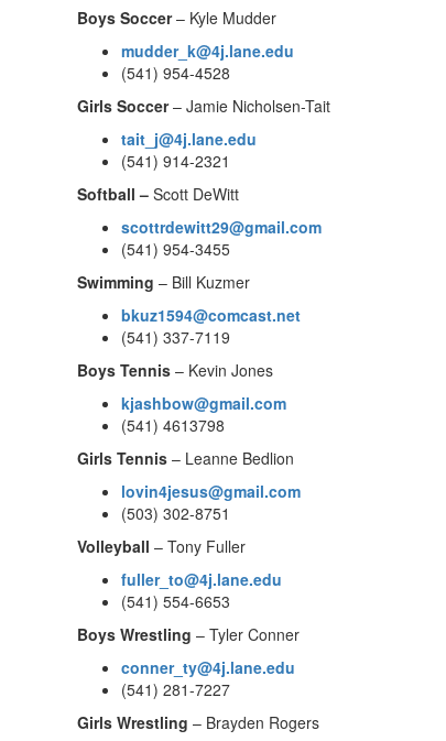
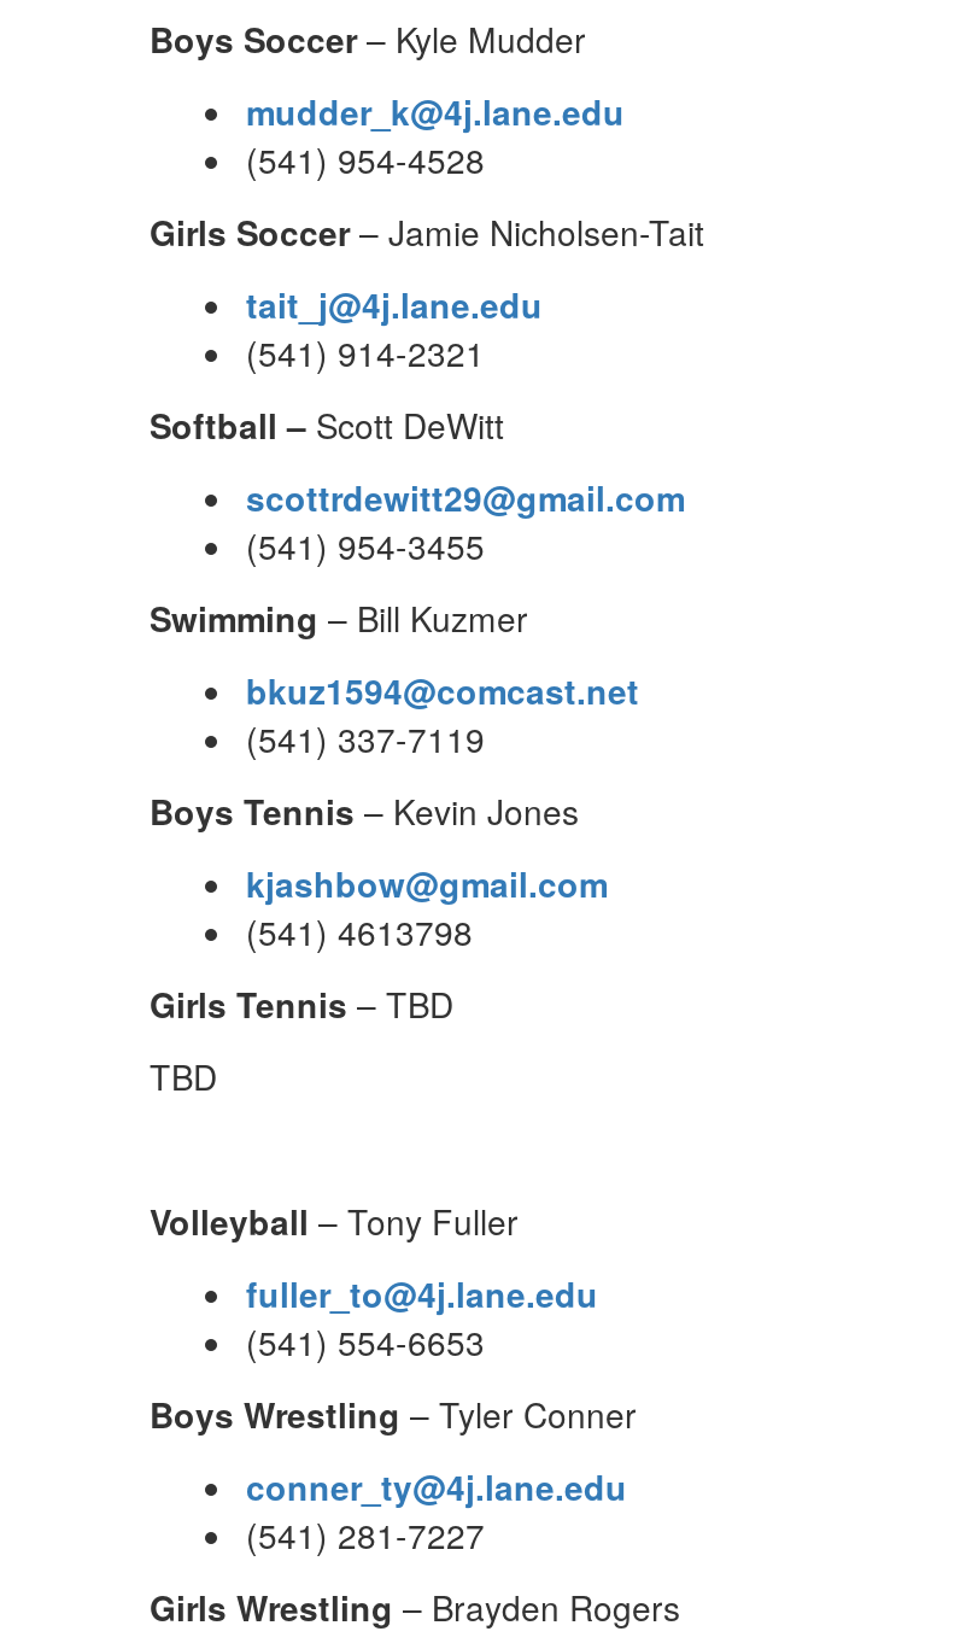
[77,447,294,469] Girls Tennis – Leanne Bedlion -> [150,979,453,1027] Girls Tennis – TBD
[121,480,301,524] lovin4jesus@gmail.com | (503) 302-8751 -> [150,1051,217,1099] TBD

